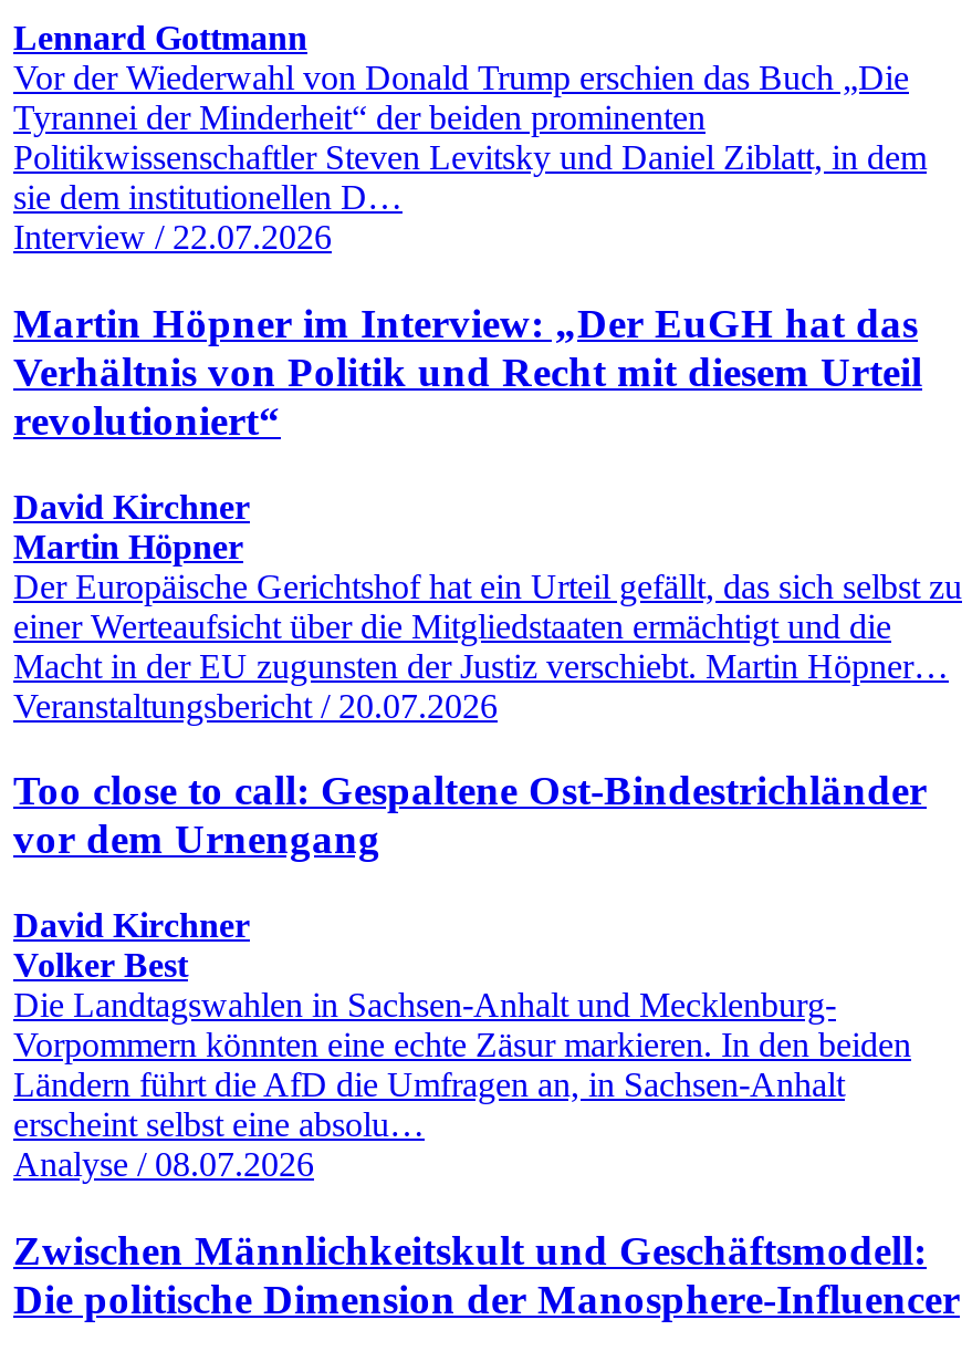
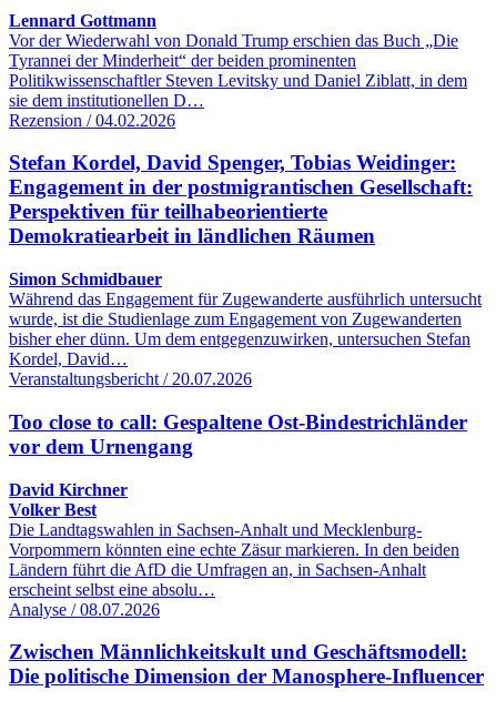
[13,218,332,256] Interview / 22.07.2026 -> [9,111,175,129] Rezension / 04.02.2026
[13,300,922,443] Martin Höpner im Interview: „Der EuGH hat das | Verhältnis von Politik und Recht mit diesem Urteil | revolutioniert“ -> [9,151,473,248] Stefan Kordel, David Spenger, Tobias Weidinger: | Engagement in der postmigrantischen Gesellschaft: | Perspektiven für teilhabeorientierte | Demokratiearbeit in ländlichen Räumen
[13,487,962,684] David Kirchner | Martin Höpner | Der Europäische Gerichtshof hat ein Urteil gefällt, das sich selbst zu | einer Werteaufsicht über die Mitgliedstaaten ermächtigt und die | Macht in der EU zugunsten der Justiz verschiebt. Martin Höpner… -> [9,270,482,368] Simon Schmidbauer | Während das Engagement für Zugewanderte ausführlich untersucht | wurde, ist die Studienlage zum Engagement von Zugewanderten | bisher eher dünn. Um dem entgegenzuwirken, untersuchen Stefan | Kordel, David…

